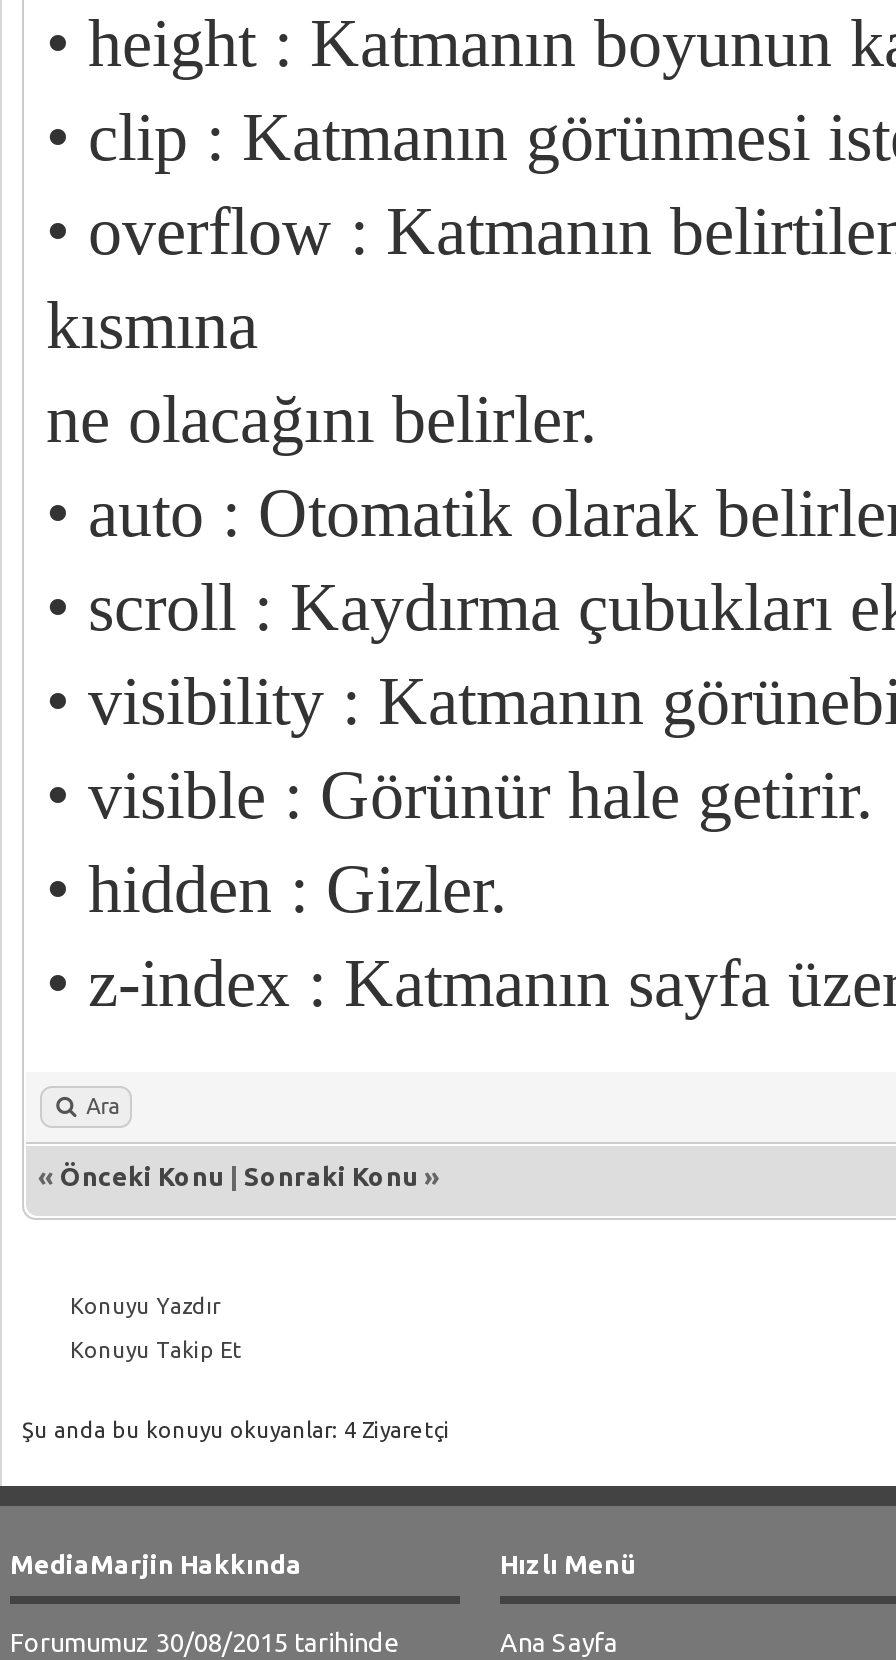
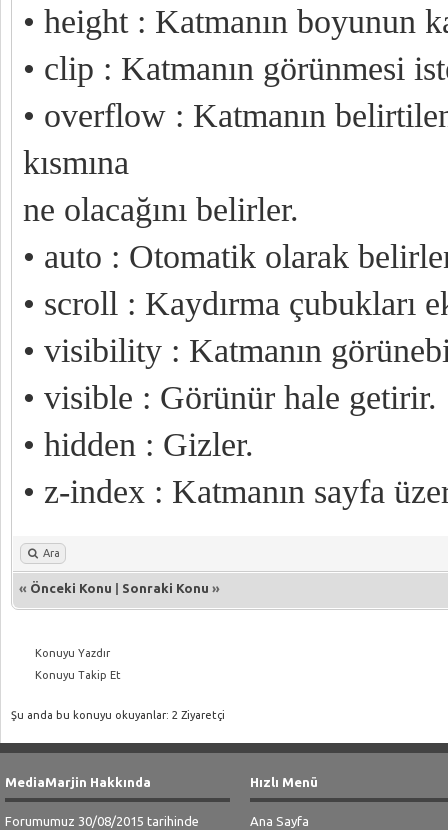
[22,1418,450,1442] Şu anda bu konuyu okuyanlar: 4 Ziyaretçi -> [11,709,225,721] Şu anda bu konuyu okuyanlar: 2 Ziyaretçi

